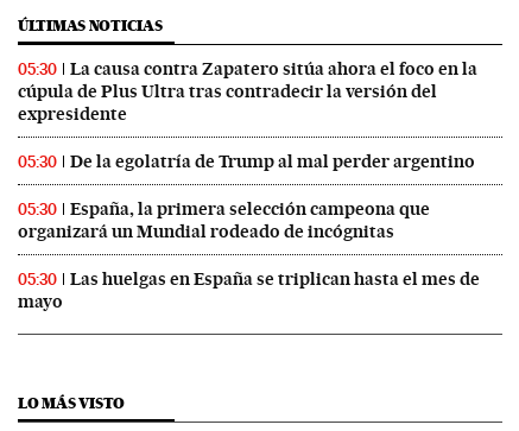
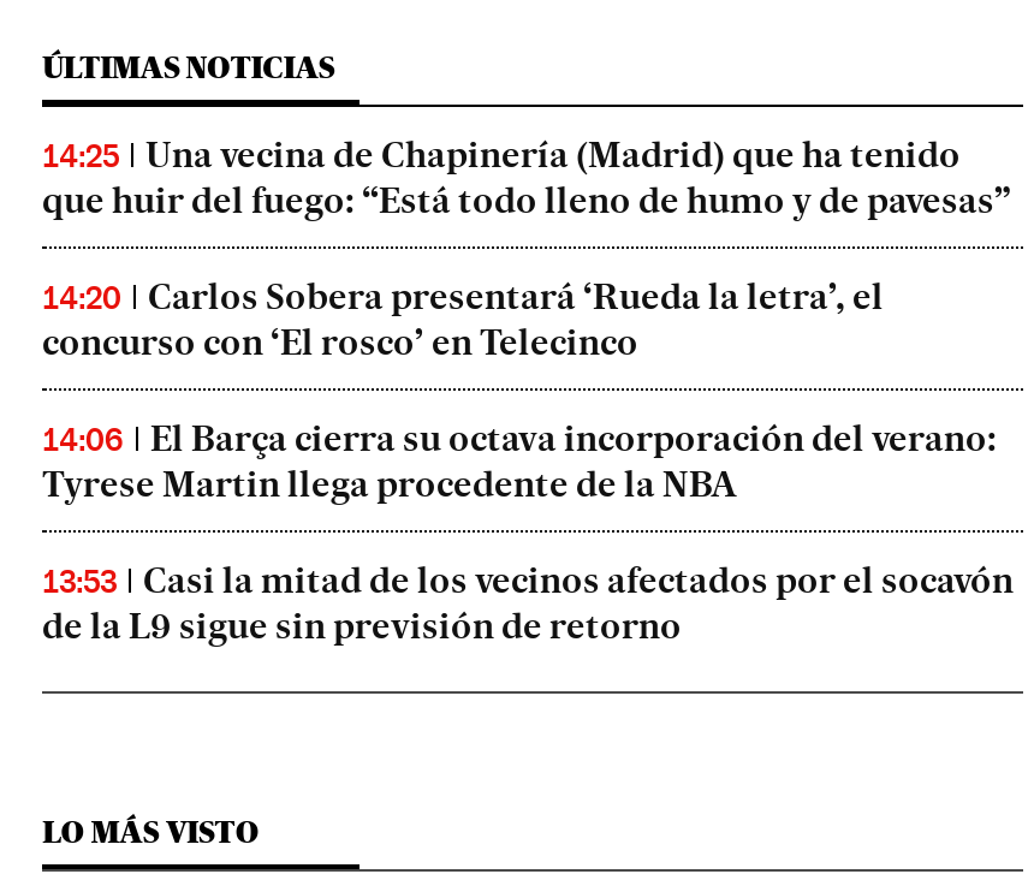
[18,58,477,125] 05:30 | La causa contra Zapatero sitúa ahora el foco en la | cúpula de Plus Ultra tras contradecir la versión del | expresidente -> [42,133,1011,222] 14:25 | Una vecina de Chapinería (Madrid) que ha tenido | que huir del fuego: “Está todo lleno de humo y de pavesas”
[18,151,475,172] 05:30 | De la egolatría de Trump al mal perder argentino -> [42,275,884,364] 14:20 | Carlos Sobera presentará ‘Rueda la letra’, el | concurso con ‘El rosco’ en Telecinco
[18,198,430,242] 05:30 | España, la primera selección campeona que | organizará un Mundial rodeado de incógnitas -> [42,417,997,506] 14:06 | El Barça cierra su octava incorporación del verano: | Tyrese Martin llega procedente de la NBA
[18,268,480,312] 05:30 | Las huelgas en España se triplican hasta el mes de | mayo -> [42,559,1014,648] 13:53 | Casi la mitad de los vecinos afectados por el socavón | de la L9 sigue sin previsión de retorno

